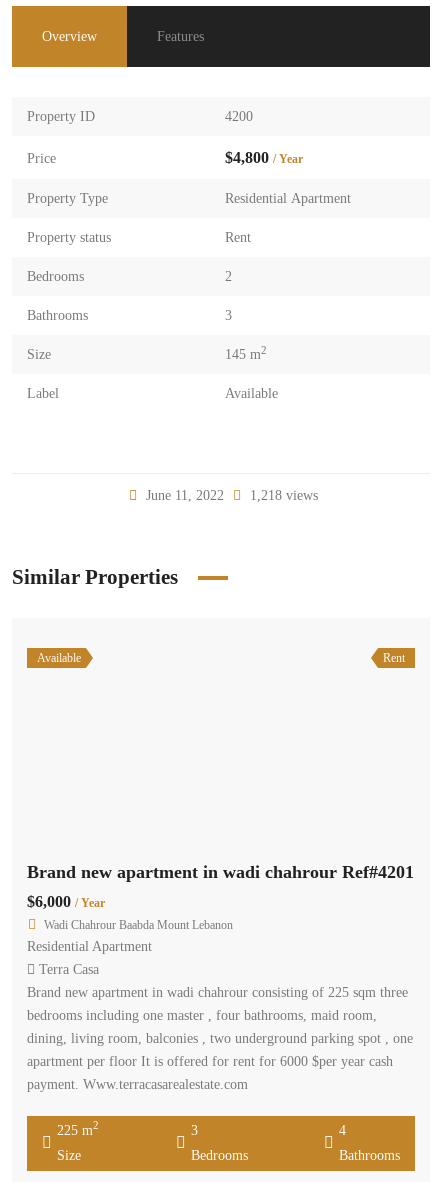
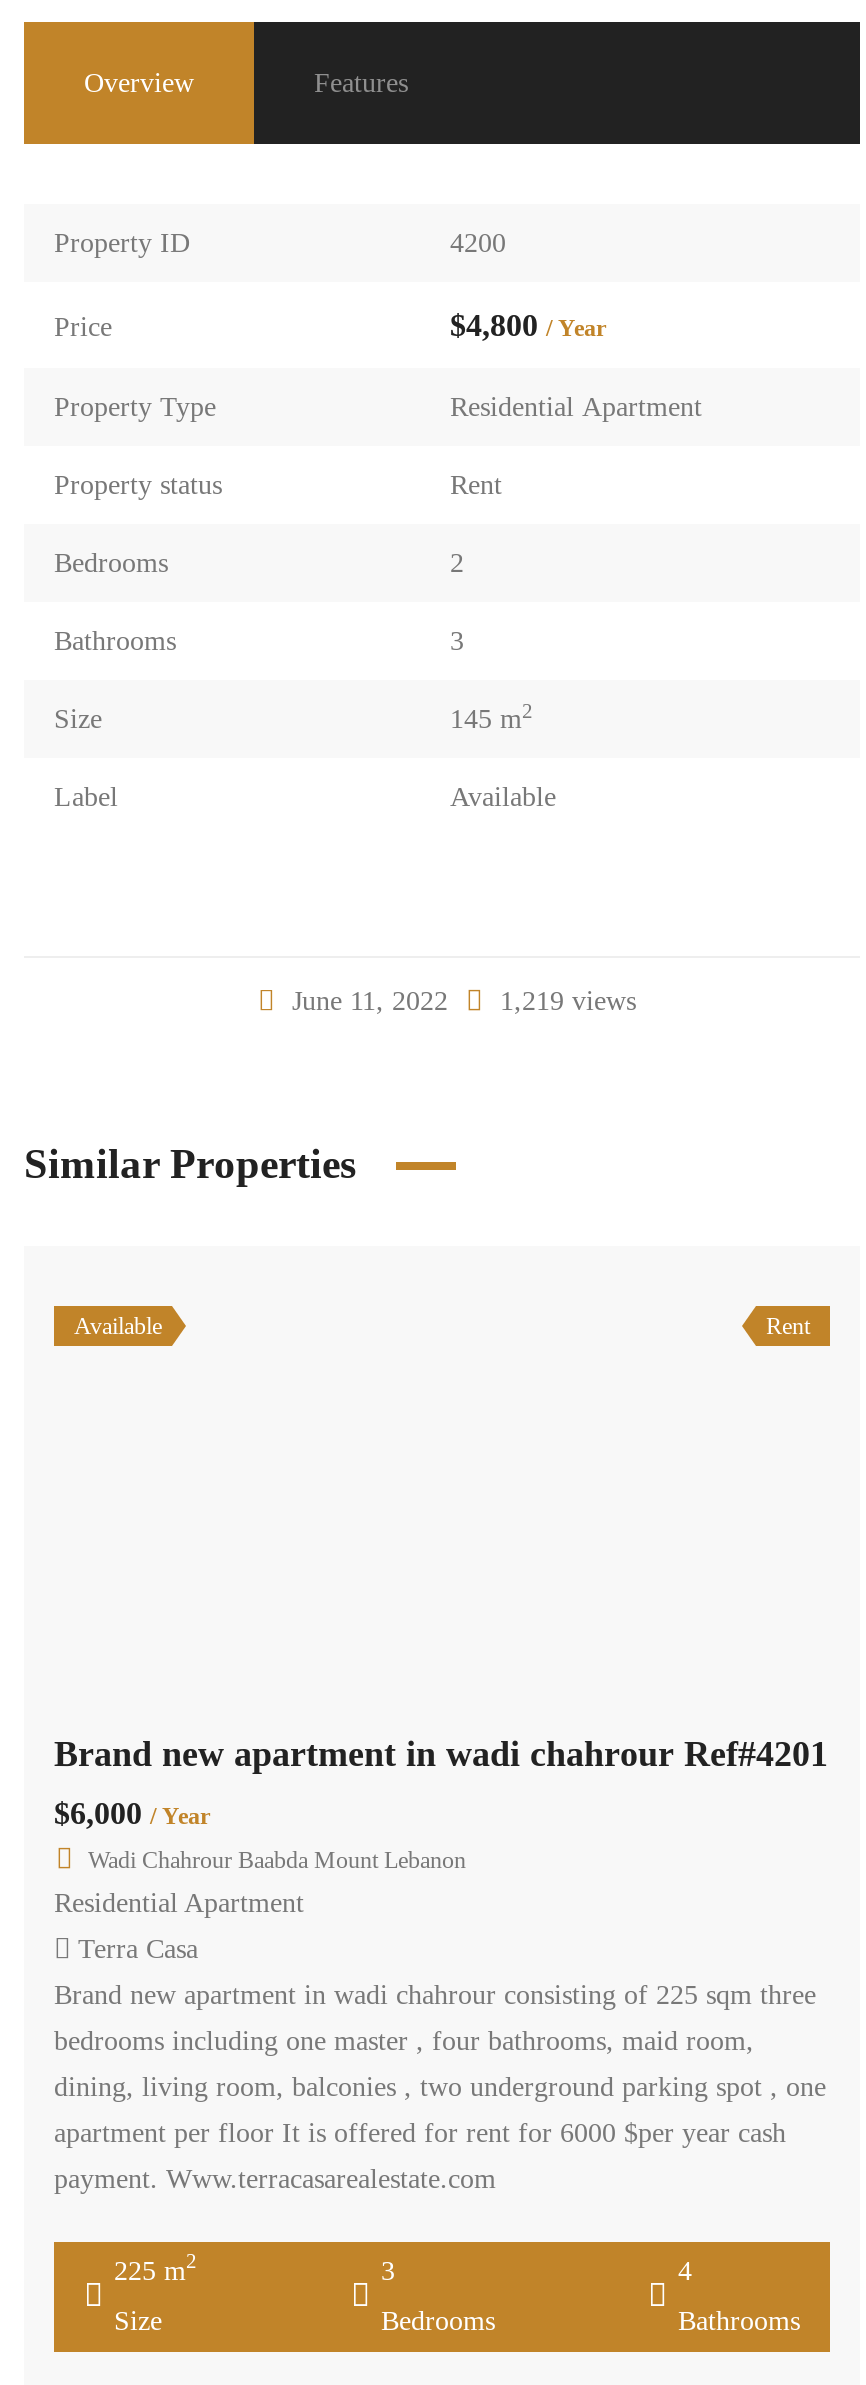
[142,488,318,503] June 11, 2022 1,218 views -> [284,986,636,1016] June 11, 2022 1,219 views

